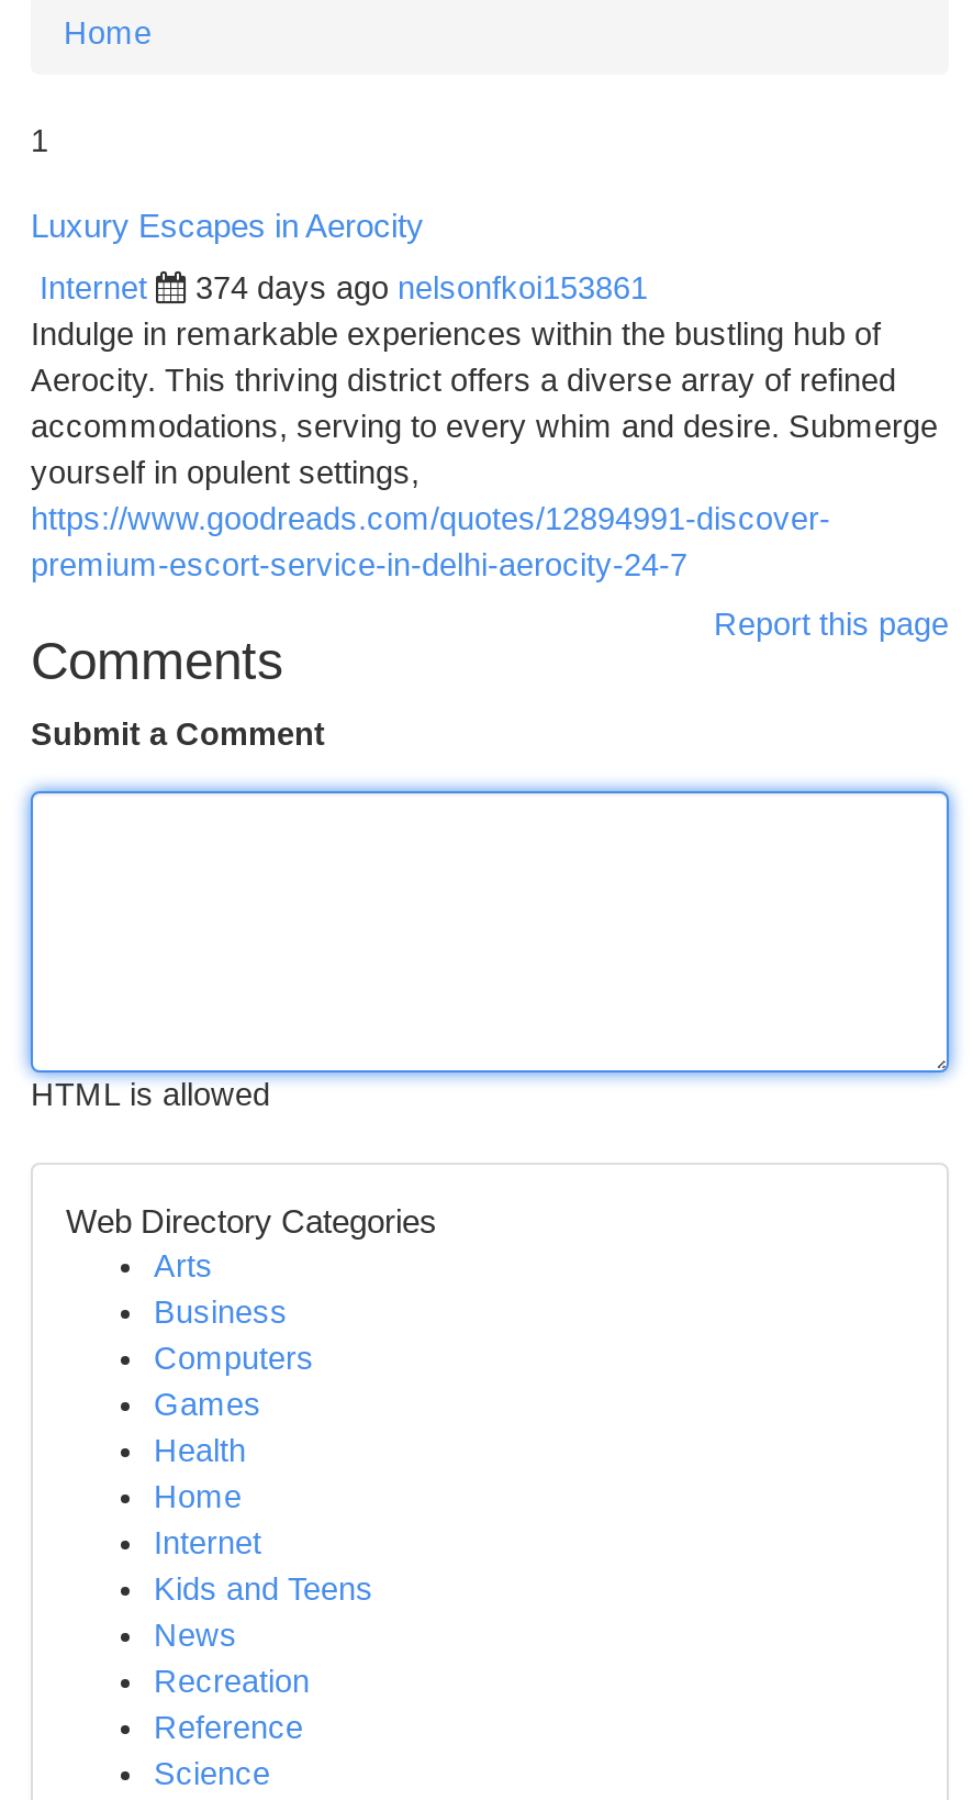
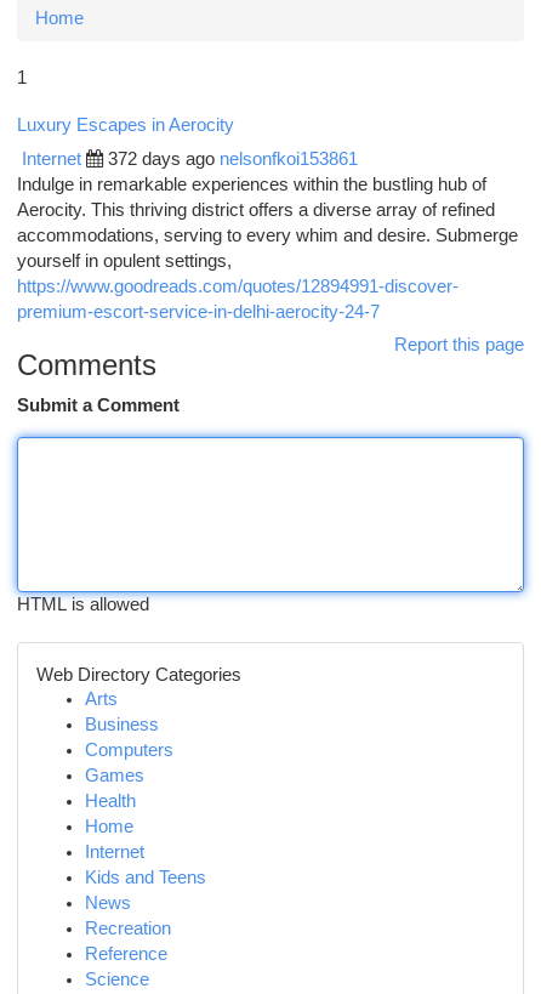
[195,270,648,305] 374 days ago nelsonfkoi153861 -> [108,149,358,169] 372 days ago nelsonfkoi153861

